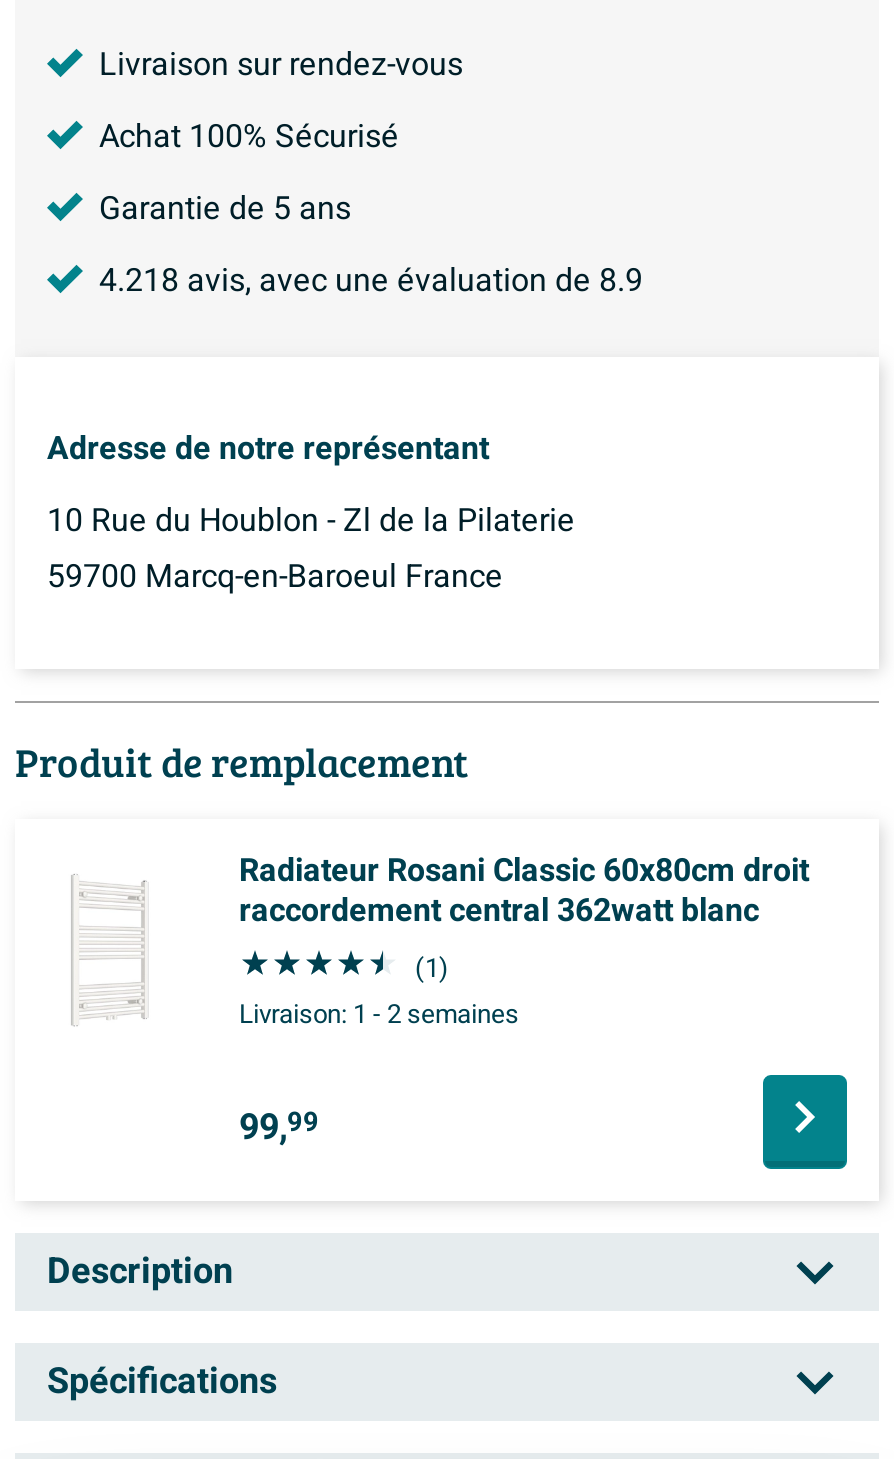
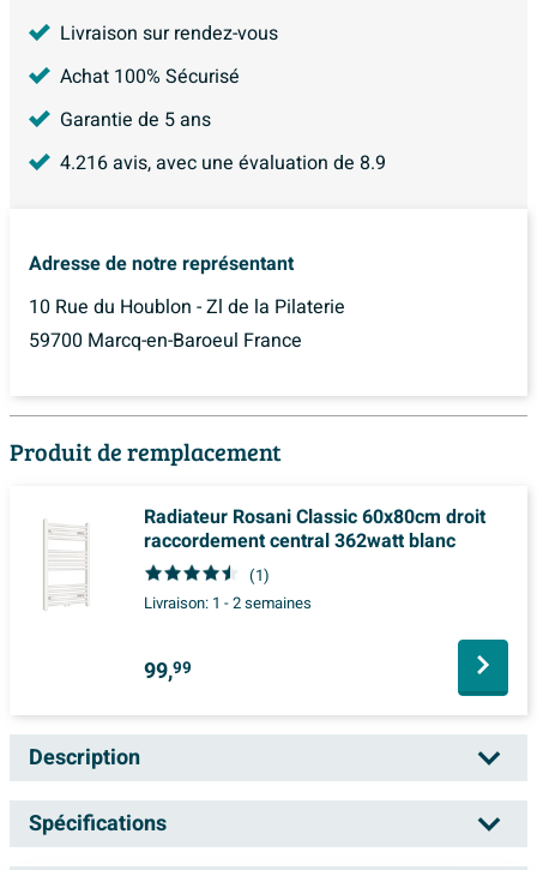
[99,256,643,304] 4.218 avis, avec une évaluation de 8.9 -> [60,148,386,177] 4.216 avis, avec une évaluation de 8.9

